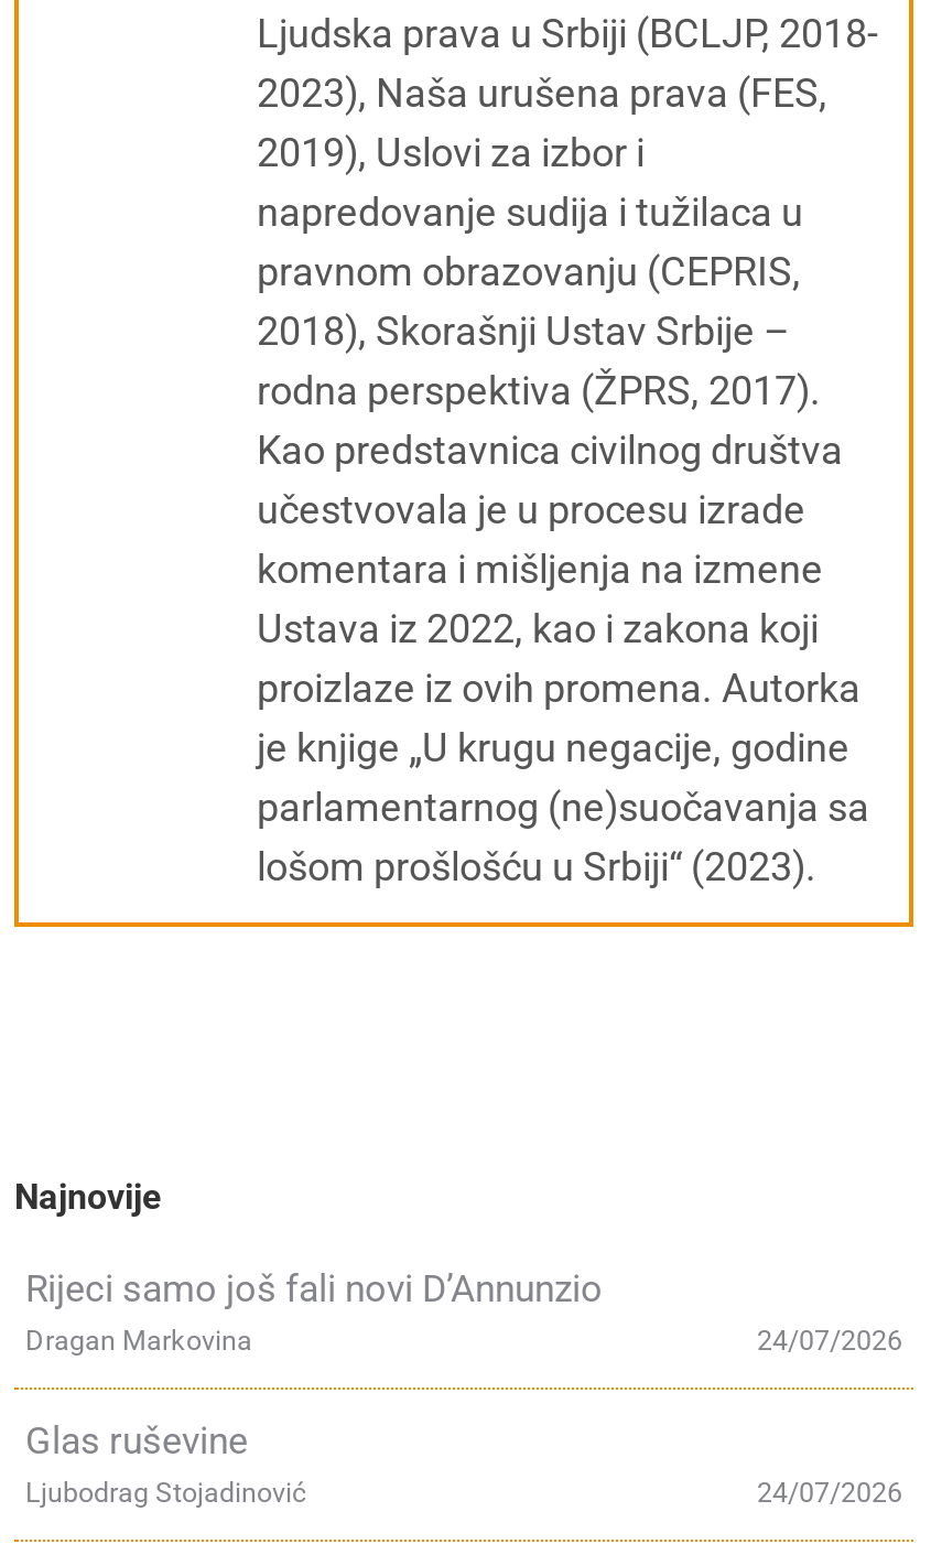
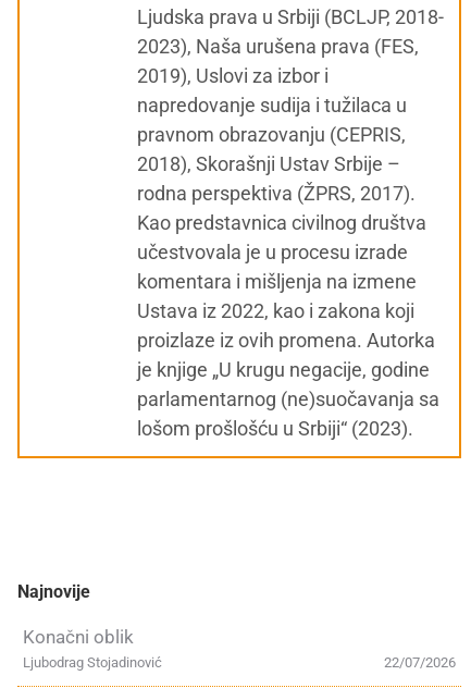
[25,1266,902,1509] Rijeci samo još fali novi D’Annunzio | 24/07/2026 | Dragan Markovina | Glas ruševine | 24/07/2026 -> [23,626,456,671] Konačni oblik | 22/07/2026

